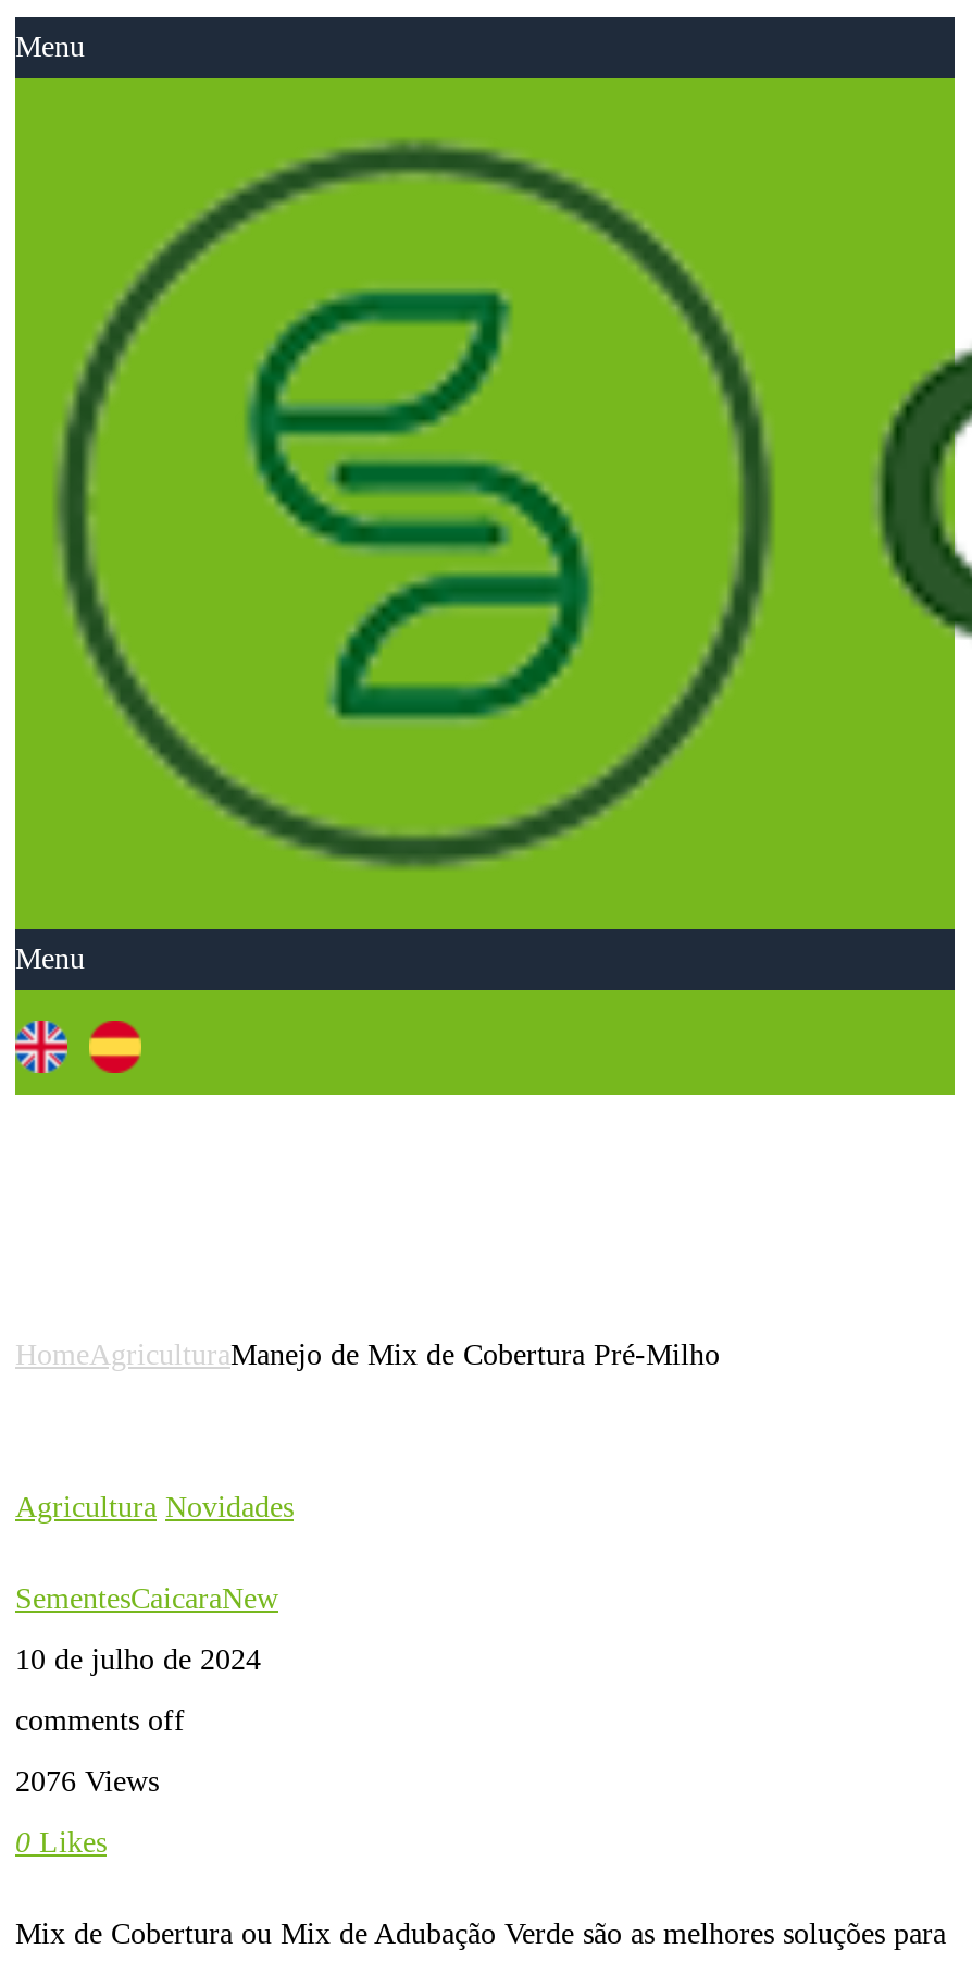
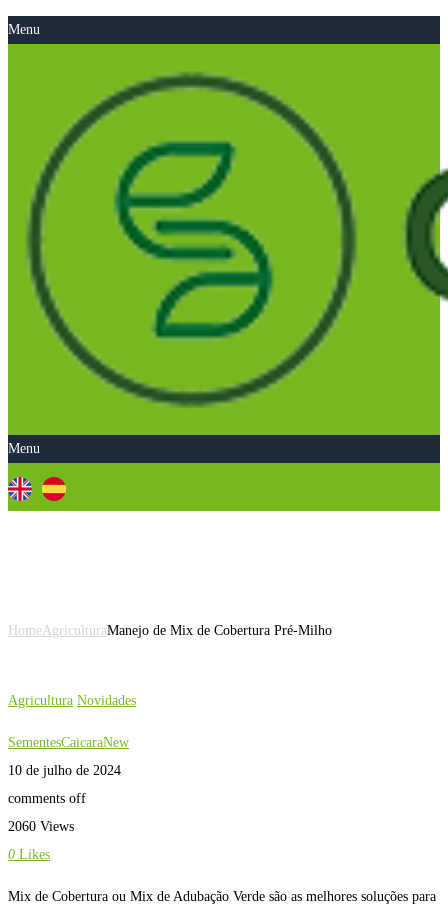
[15,1764,159,1797] 2076 Views -> [8,819,74,834] 2060 Views

